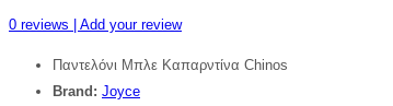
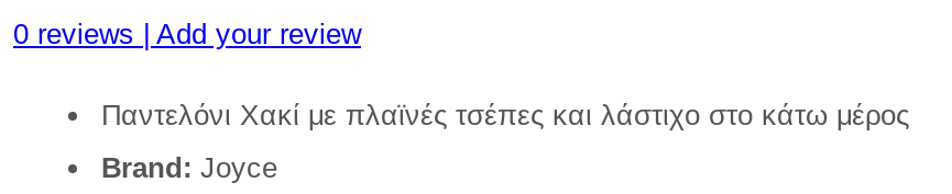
[53,56,288,73] Παντελόνι Μπλε Καπαρντίνα Chinos -> [101,98,909,131] Παντελόνι Χακί με πλαϊνές τσέπες και λάστιχο στο κάτω μέρος

